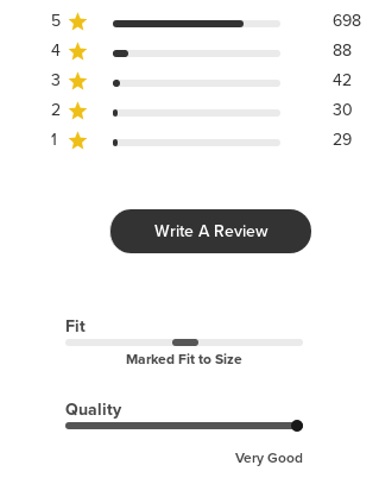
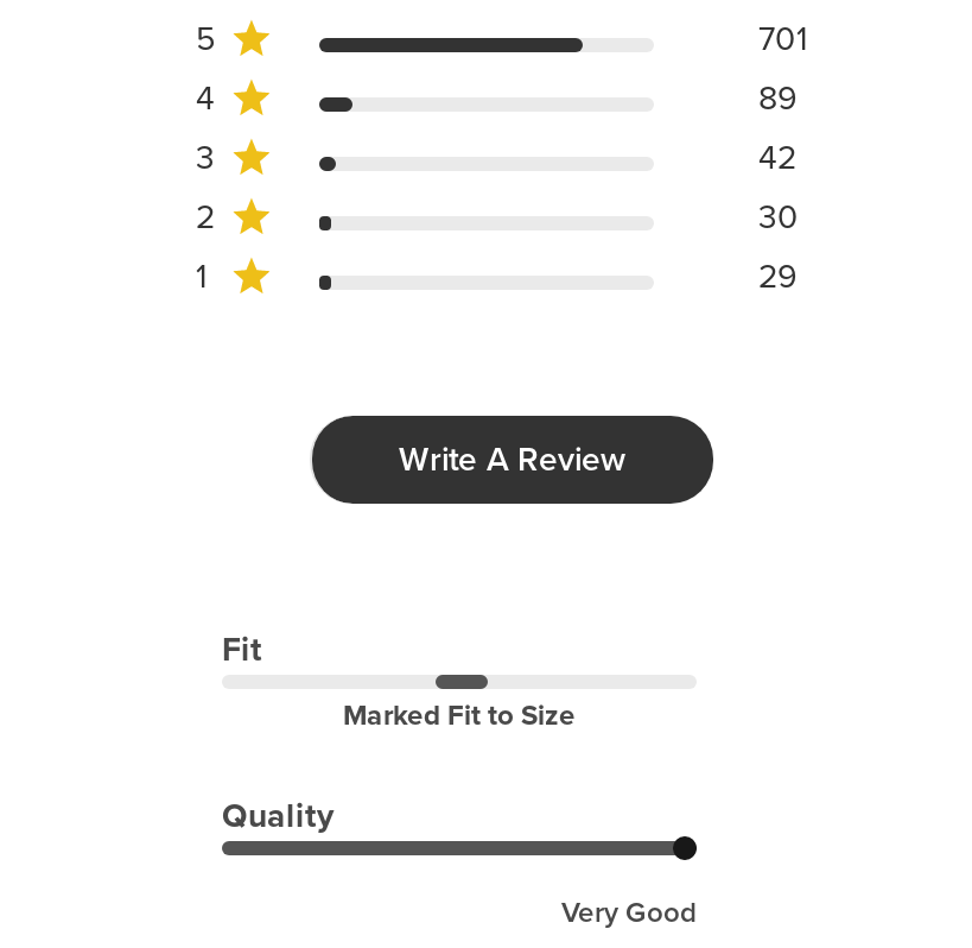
[332,8,361,32] 698 -> [758,13,808,61] 701
[332,38,351,62] 88 -> [758,73,796,120] 89

